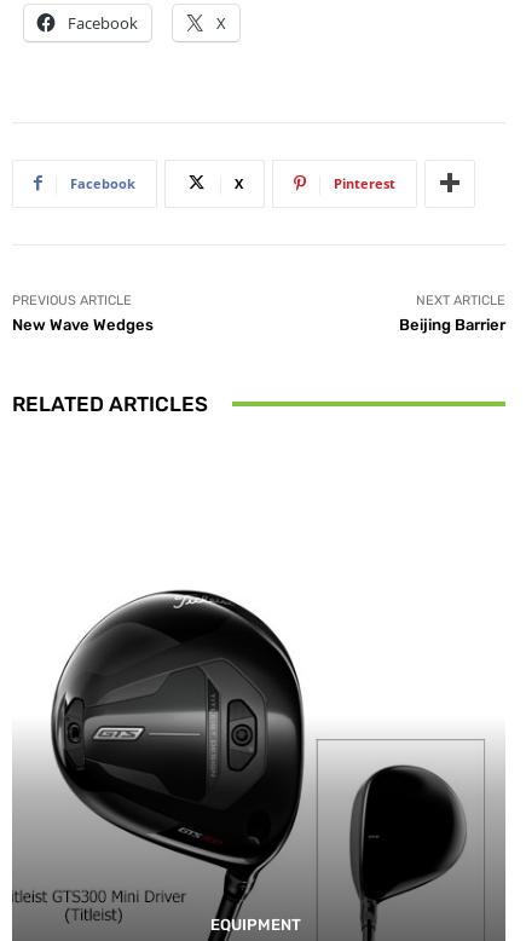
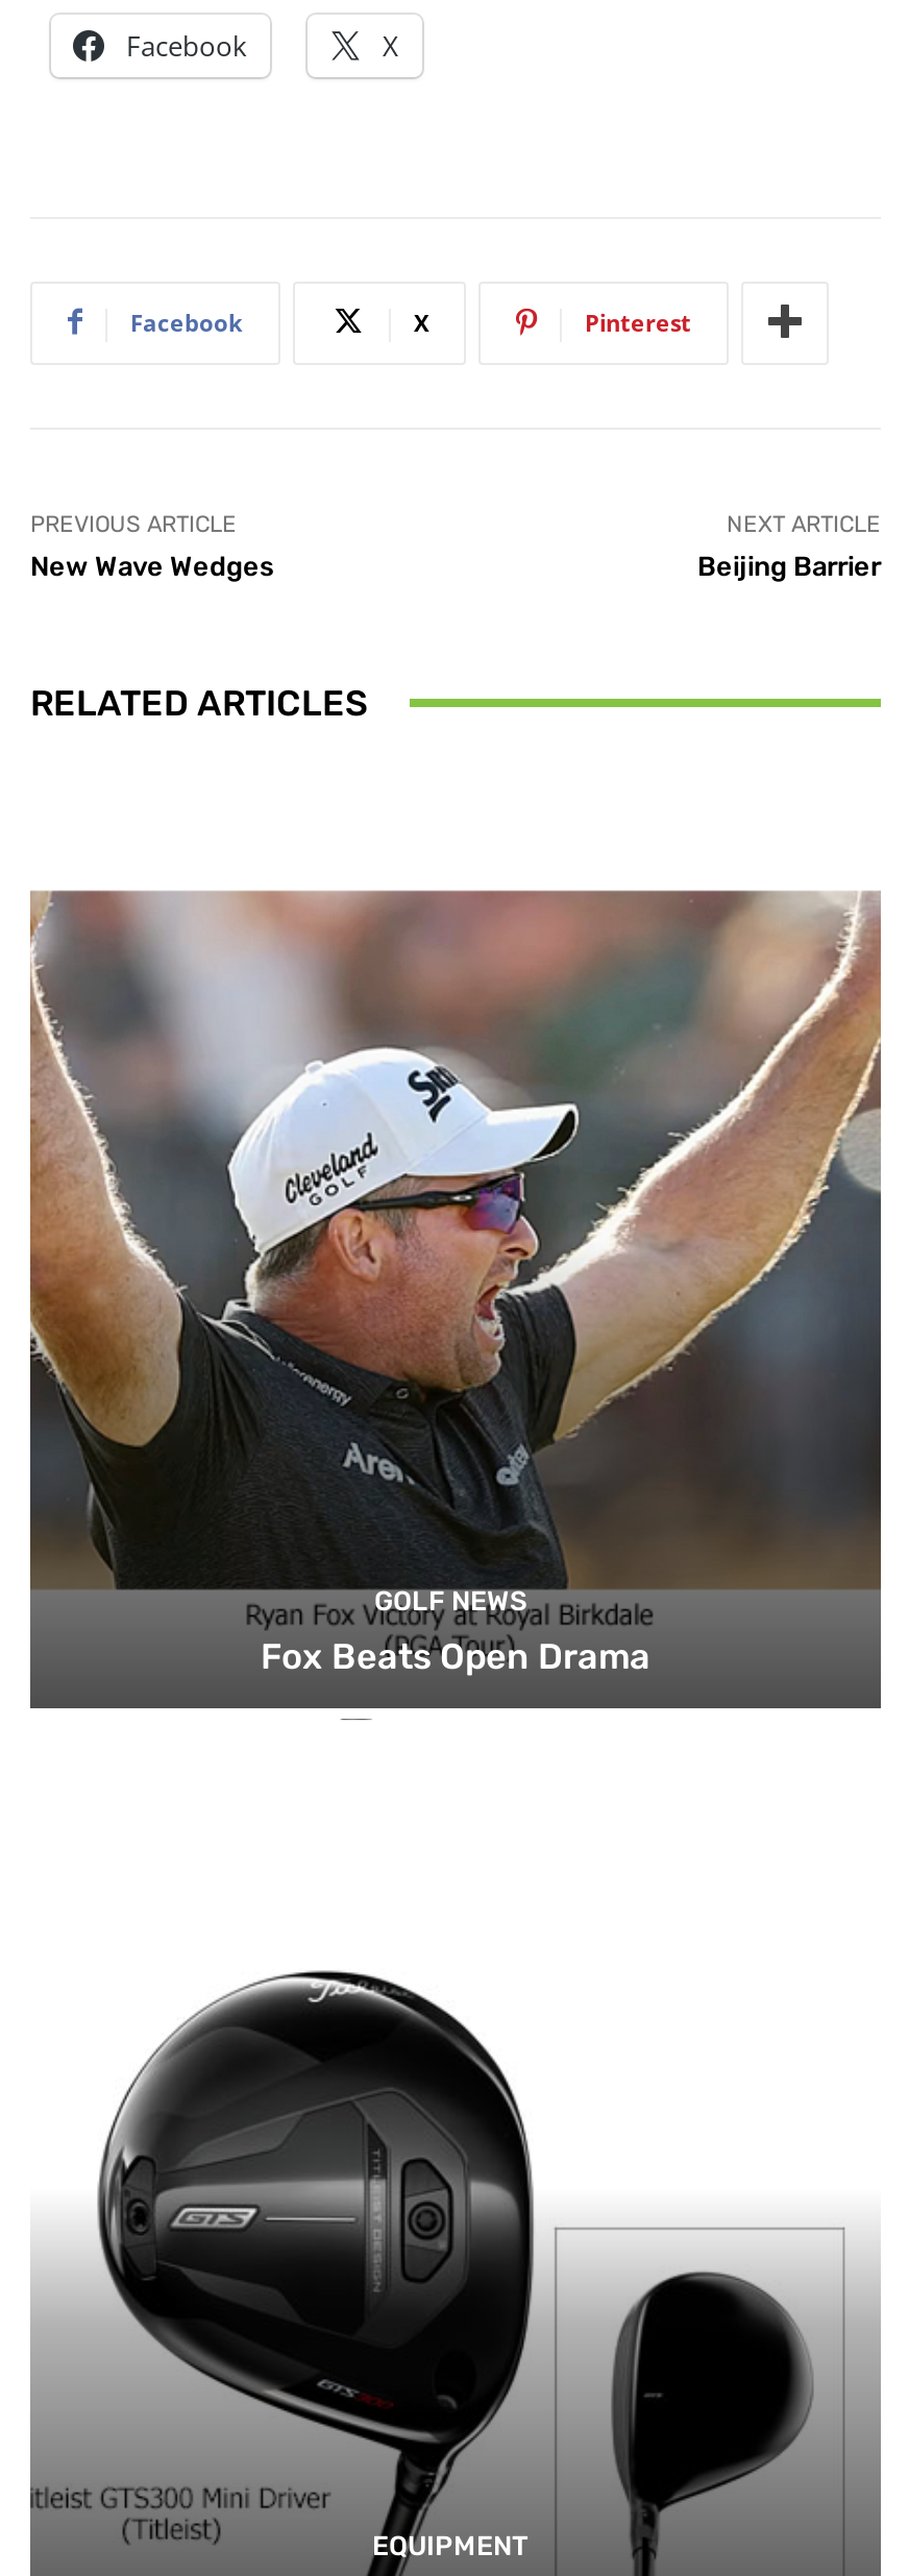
none -> [28,889,883,1676] [image] | GOLF NEWS | Fox Beats Open Drama

